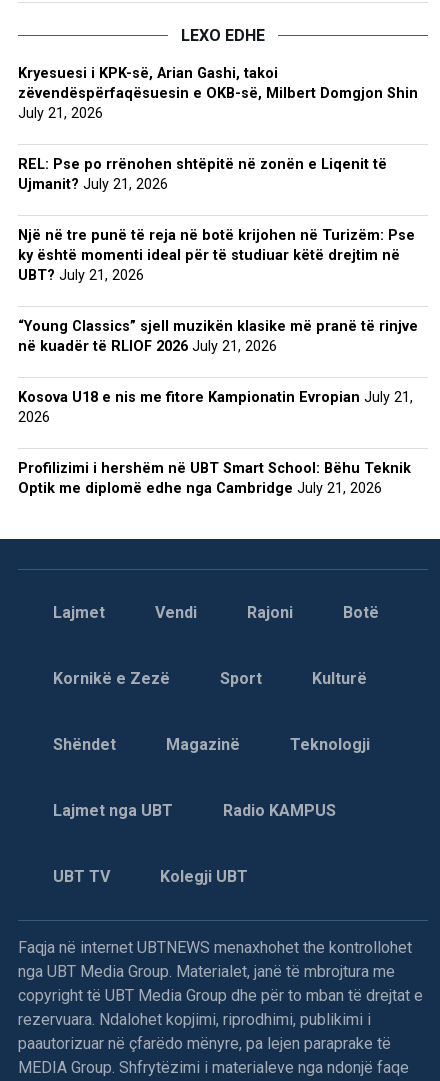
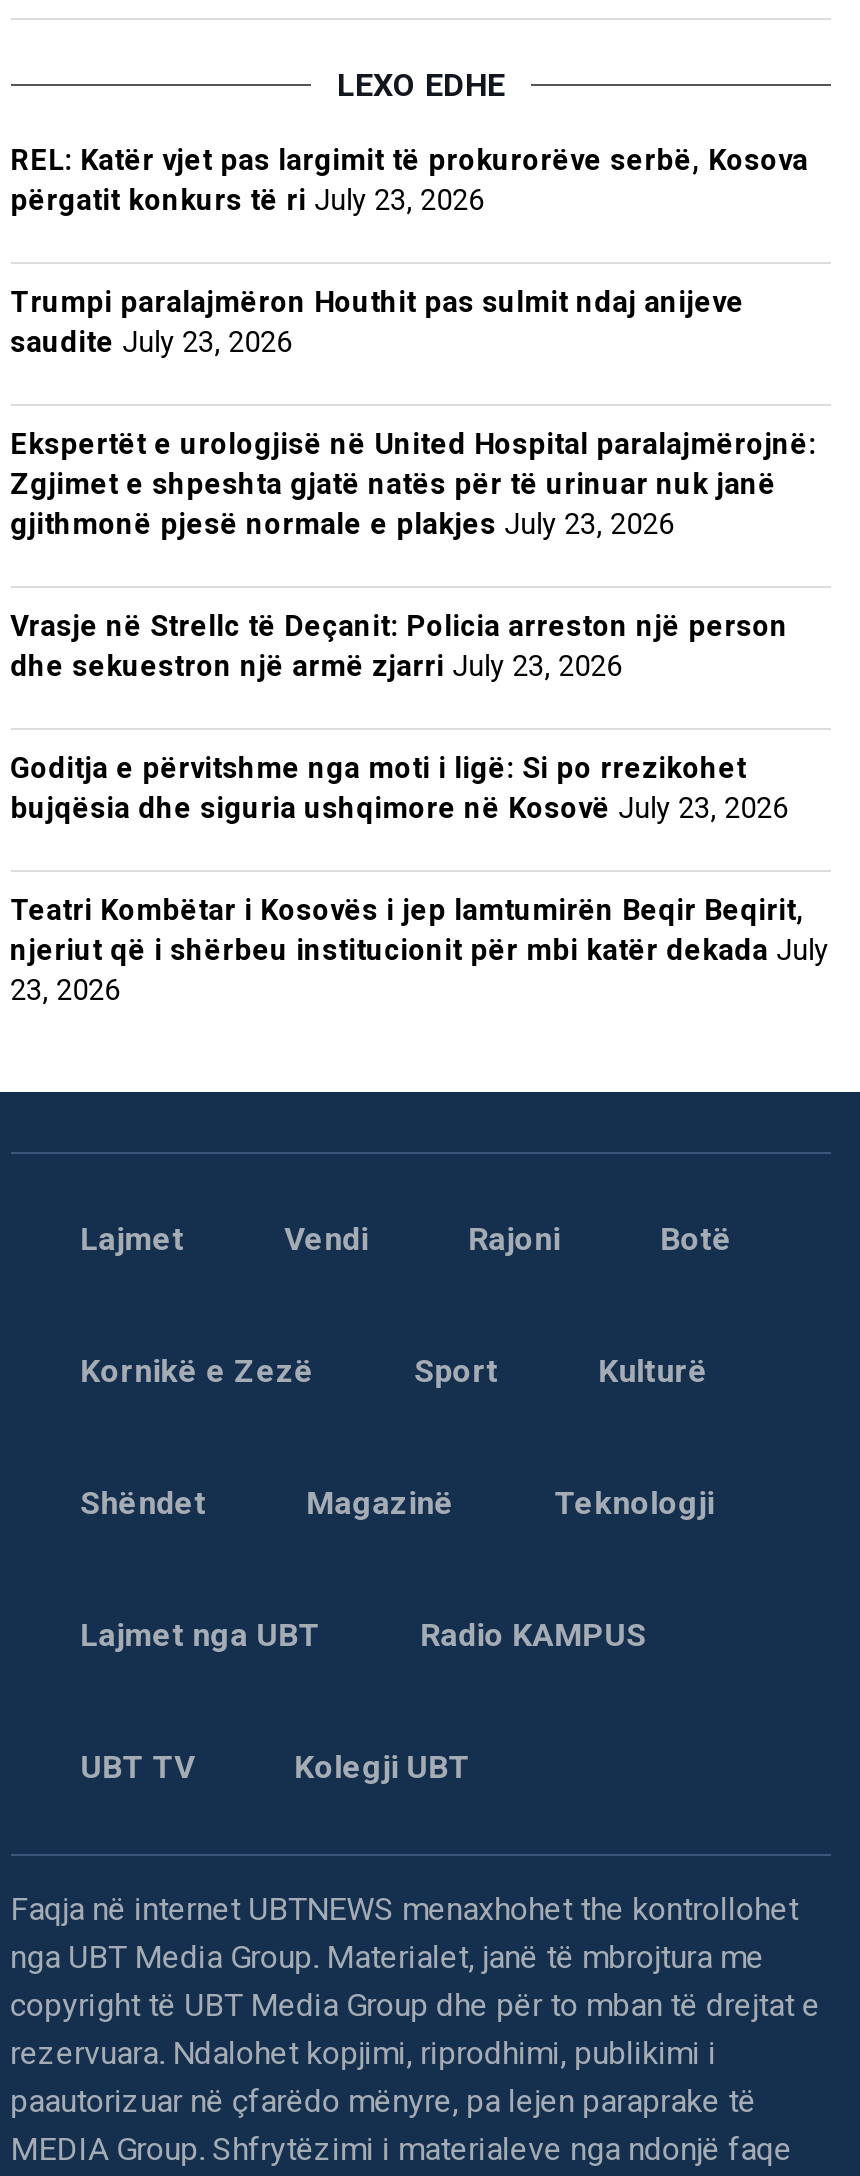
[18,65,418,122] Kryesuesi i KPK-së, Arian Gashi, takoi | zëvendëspërfaqësuesin e OKB-së, Milbert Domgjon Shin | July 21, 2026 -> [10,145,808,219] REL: Katër vjet pas largimit të prokurorëve serbë, Kosova | përgatit konkurs të ri July 23, 2026
[18,156,387,193] REL: Pse po rrënohen shtëpitë në zonën e Liqenit të | Ujmanit? July 21, 2026 -> [10,287,744,361] Trumpi paralajmëron Houthit pas sulmit ndaj anijeve | saudite July 23, 2026
[18,227,415,284] Një në tre punë të reja në botë krijohen në Turizëm: Pse | ky është momenti ideal për të studiuar këtë drejtim në | UBT? July 21, 2026 -> [10,429,816,543] Ekspertët e urologjisë në United Hospital paralajmërojnë: | Zgjimet e shpeshta gjatë natës për të urinuar nuk janë | gjithmonë pjesë normale e plakjes July 23, 2026
[18,318,418,355] “Young Classics” sjell muzikën klasike më pranë të rinjve | në kuadër të RLIOF 2026 July 21, 2026 -> [10,611,788,685] Vrasje në Strellc të Deçanit: Policia arreston një person | dhe sekuestron një armë zjarri July 23, 2026
[18,389,413,426] Kosova U18 e nis me fitore Kampionatin Evropian July 21, | 2026 -> [10,753,788,827] Goditja e përvitshme nga moti i ligë: Si po rrezikohet | bujqësia dhe siguria ushqimore në Kosovë July 23, 2026
[18,460,411,497] Profilizimi i hershëm në UBT Smart School: Bëhu Teknik | Optik me diplomë edhe nga Cambridge July 21, 2026 -> [10,895,828,1009] Teatri Kombëtar i Kosovës i jep lamtumirën Beqir Beqirit, | njeriut që i shërbeu institucionit për mbi katër dekada July | 23, 2026

